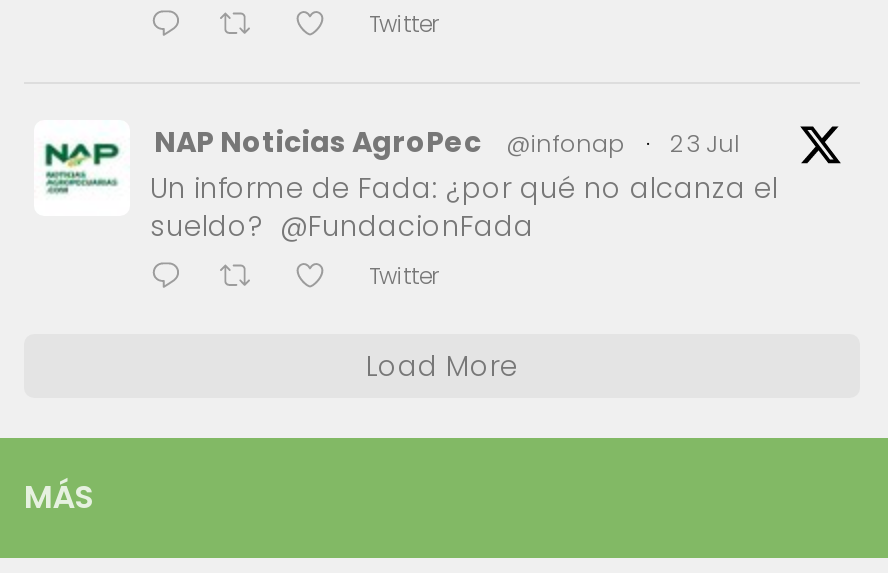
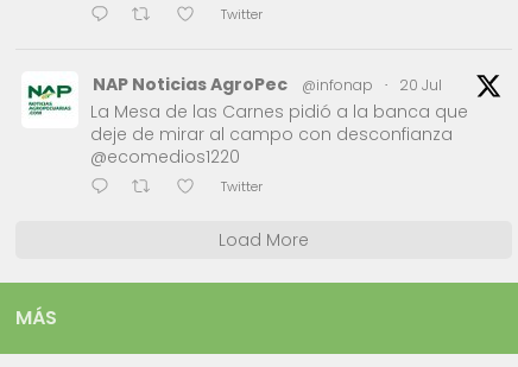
[150,126,778,246] 23 Jul | Un informe de Fada: ¿por qué no alcanza el | sueldo? @FundacionFada -> [90,75,468,169] 20 Jul | La Mesa de las Carnes pidió a la banca que | deje de mirar al campo con desconfianza | @ecomedios1220

